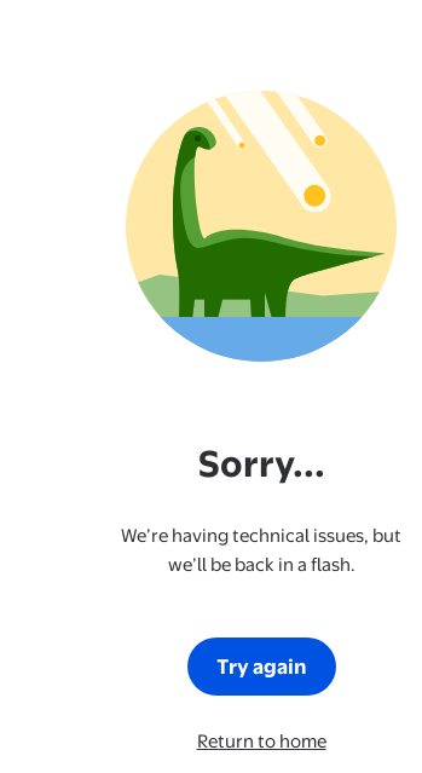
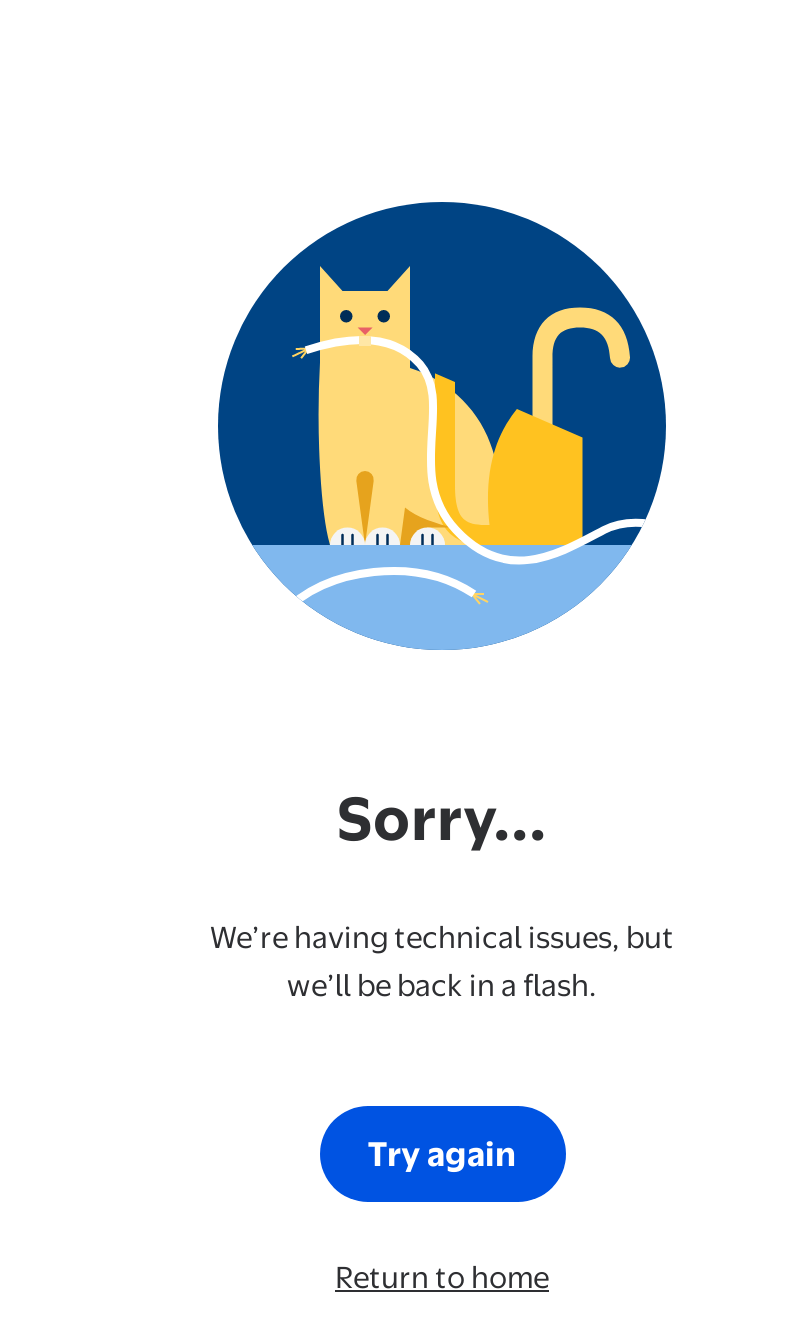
[126,91,397,334] [image] -> [216,200,668,606] [image]

